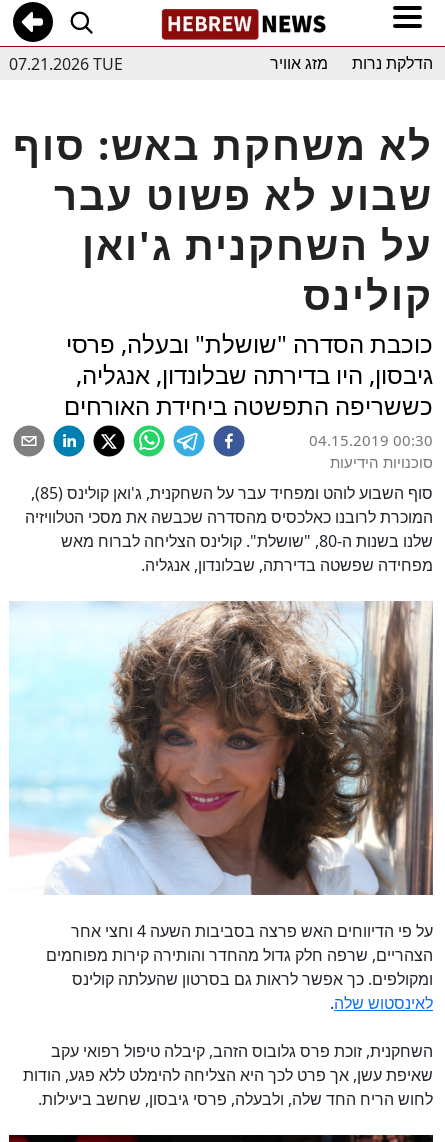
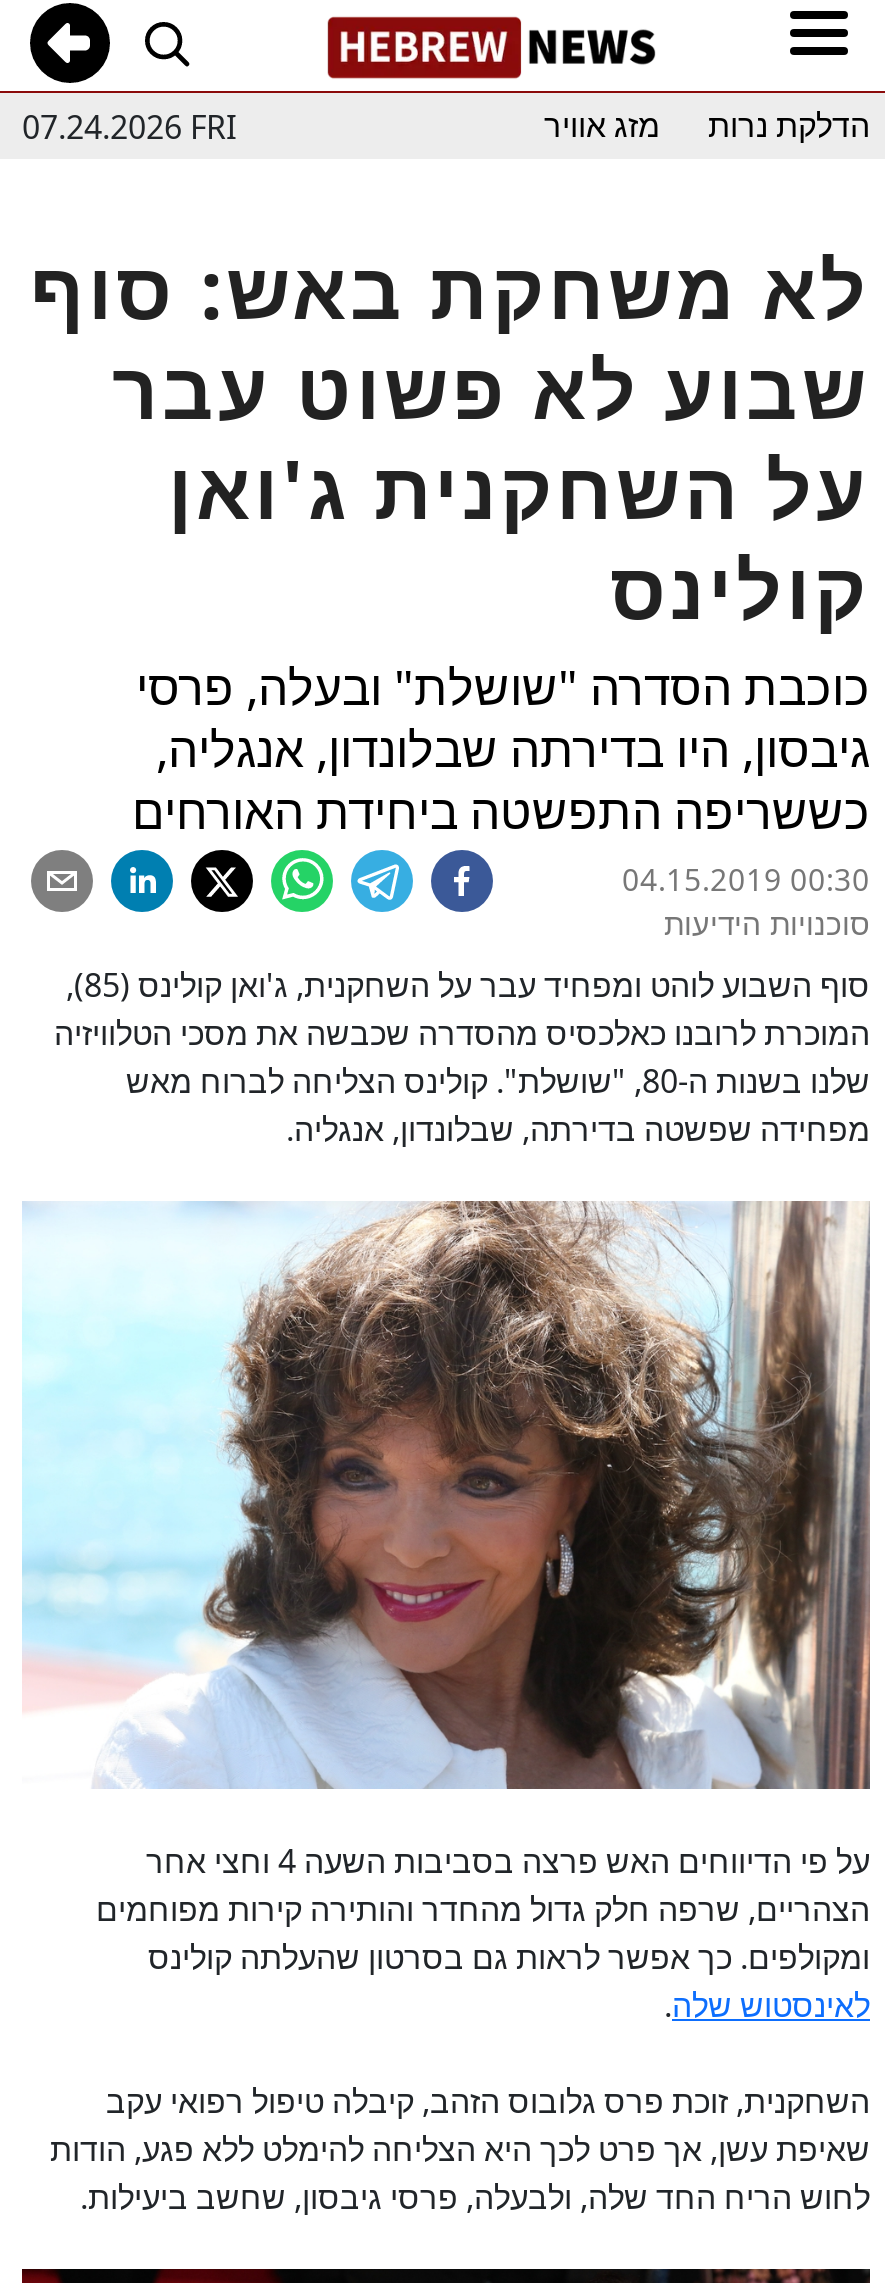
[9,52,123,74] 07.21.2026 TUE -> [22,104,236,148] 07.24.2026 FRI

